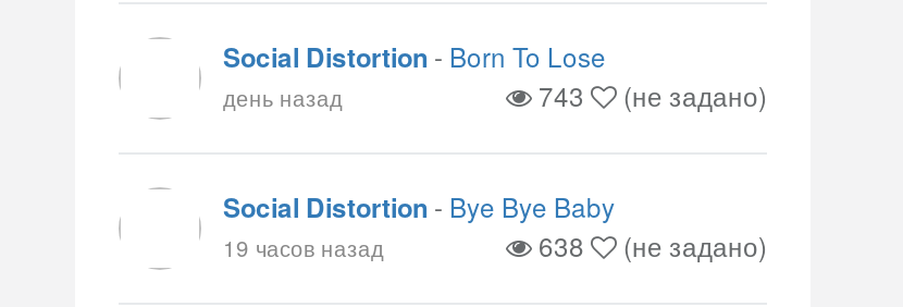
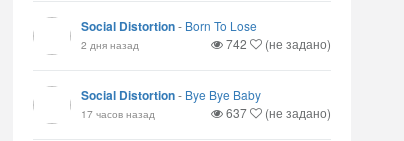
[223,76,591,113] день назад | 743 -> [81,35,250,52] 2 дня назад | 742
[223,231,384,263] 19 часов назад -> [81,106,155,121] 17 часов назад
[532,226,767,263] 638 (не задано) -> [223,104,331,121] 637 (не задано)

